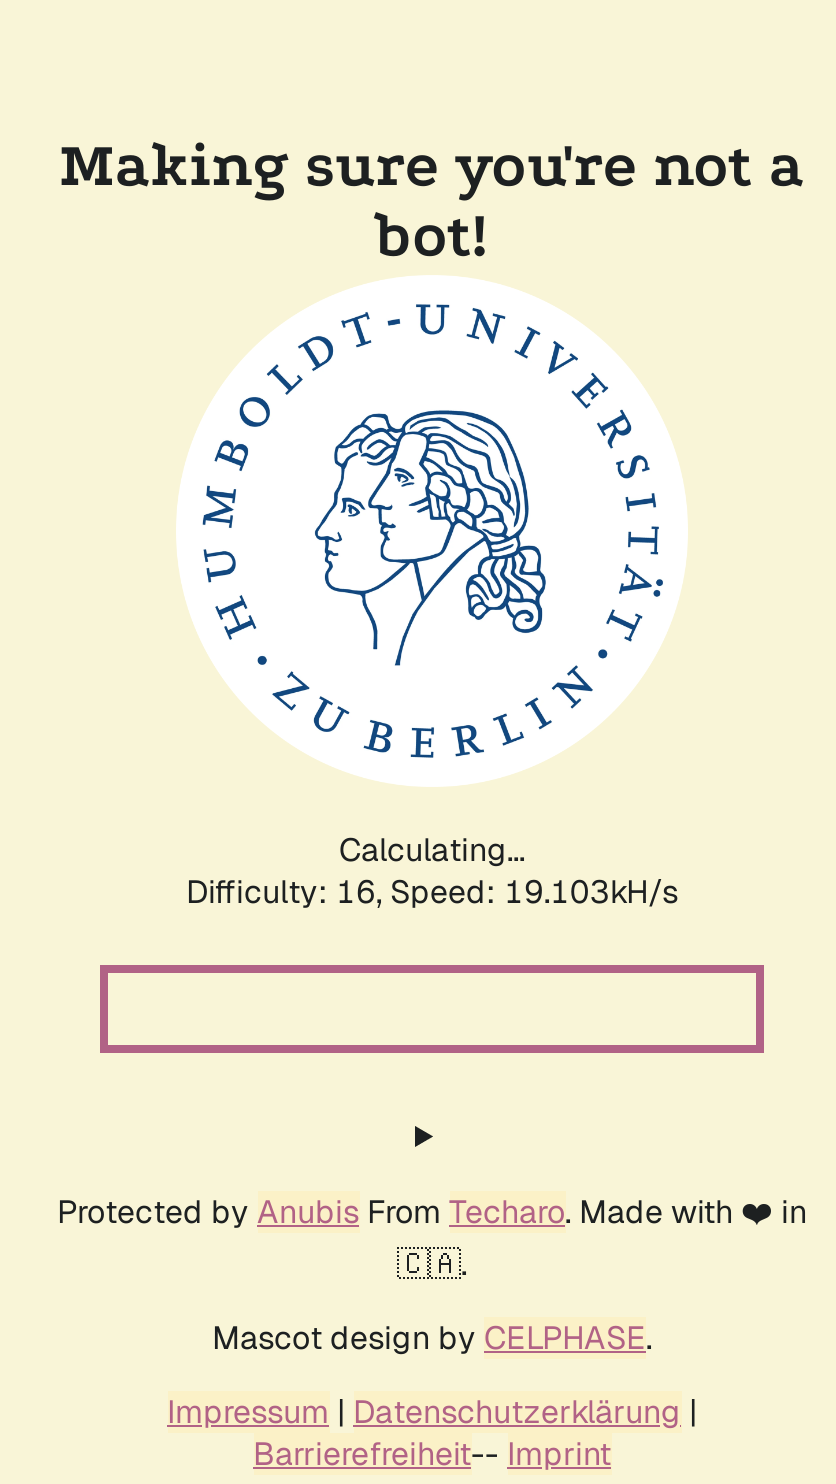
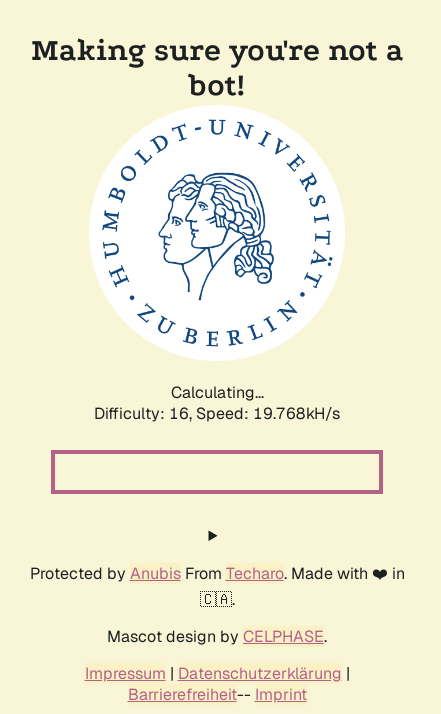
[186,871,678,913] Difficulty: 16, Speed: 19.103kH/s -> [94,403,340,424] Difficulty: 16, Speed: 19.768kH/s

